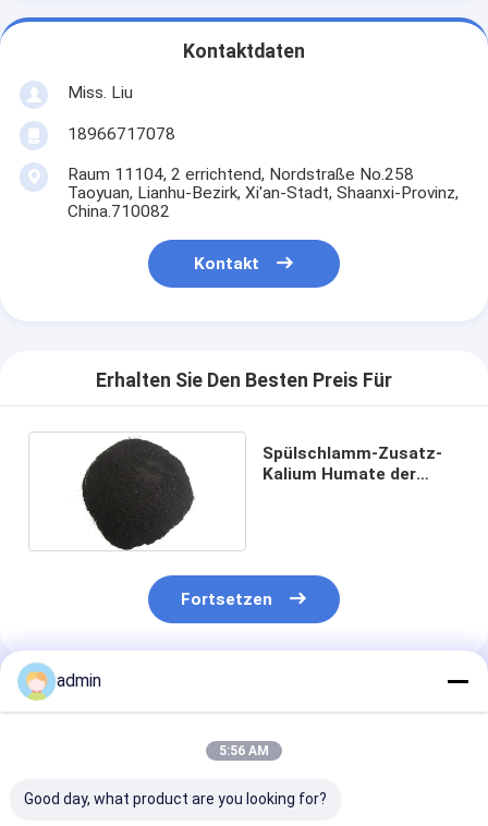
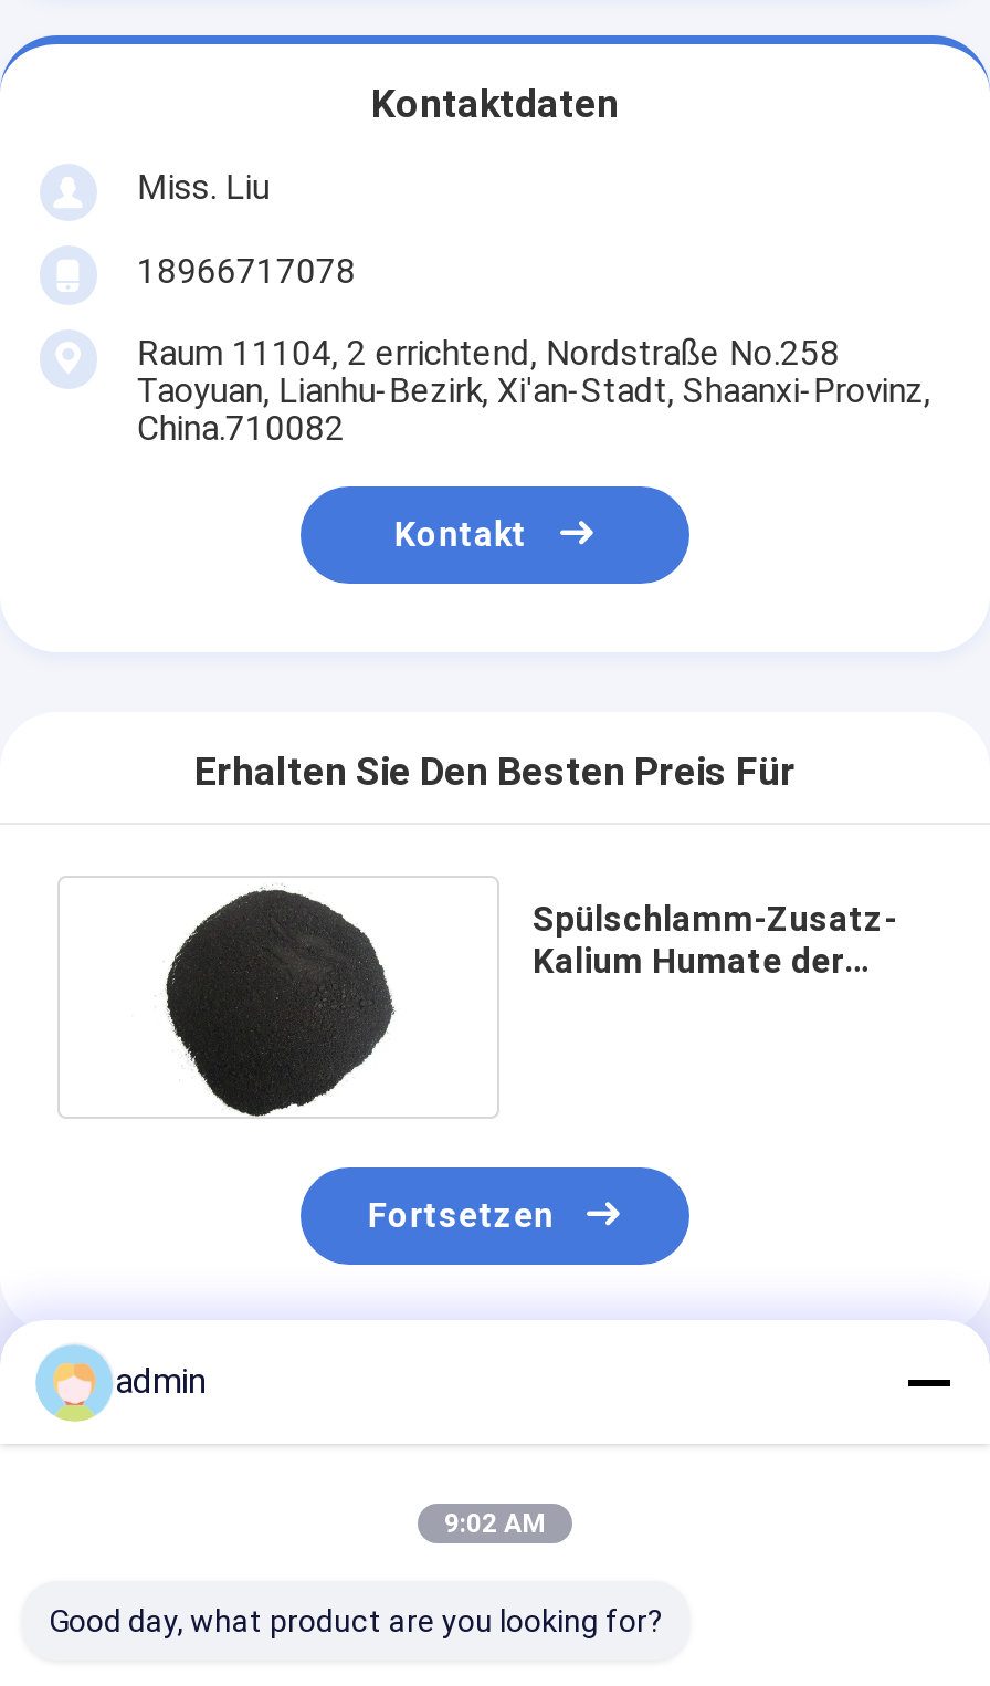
[219,743,269,758] 5:56 AM -> [444,1508,546,1539] 9:02 AM

